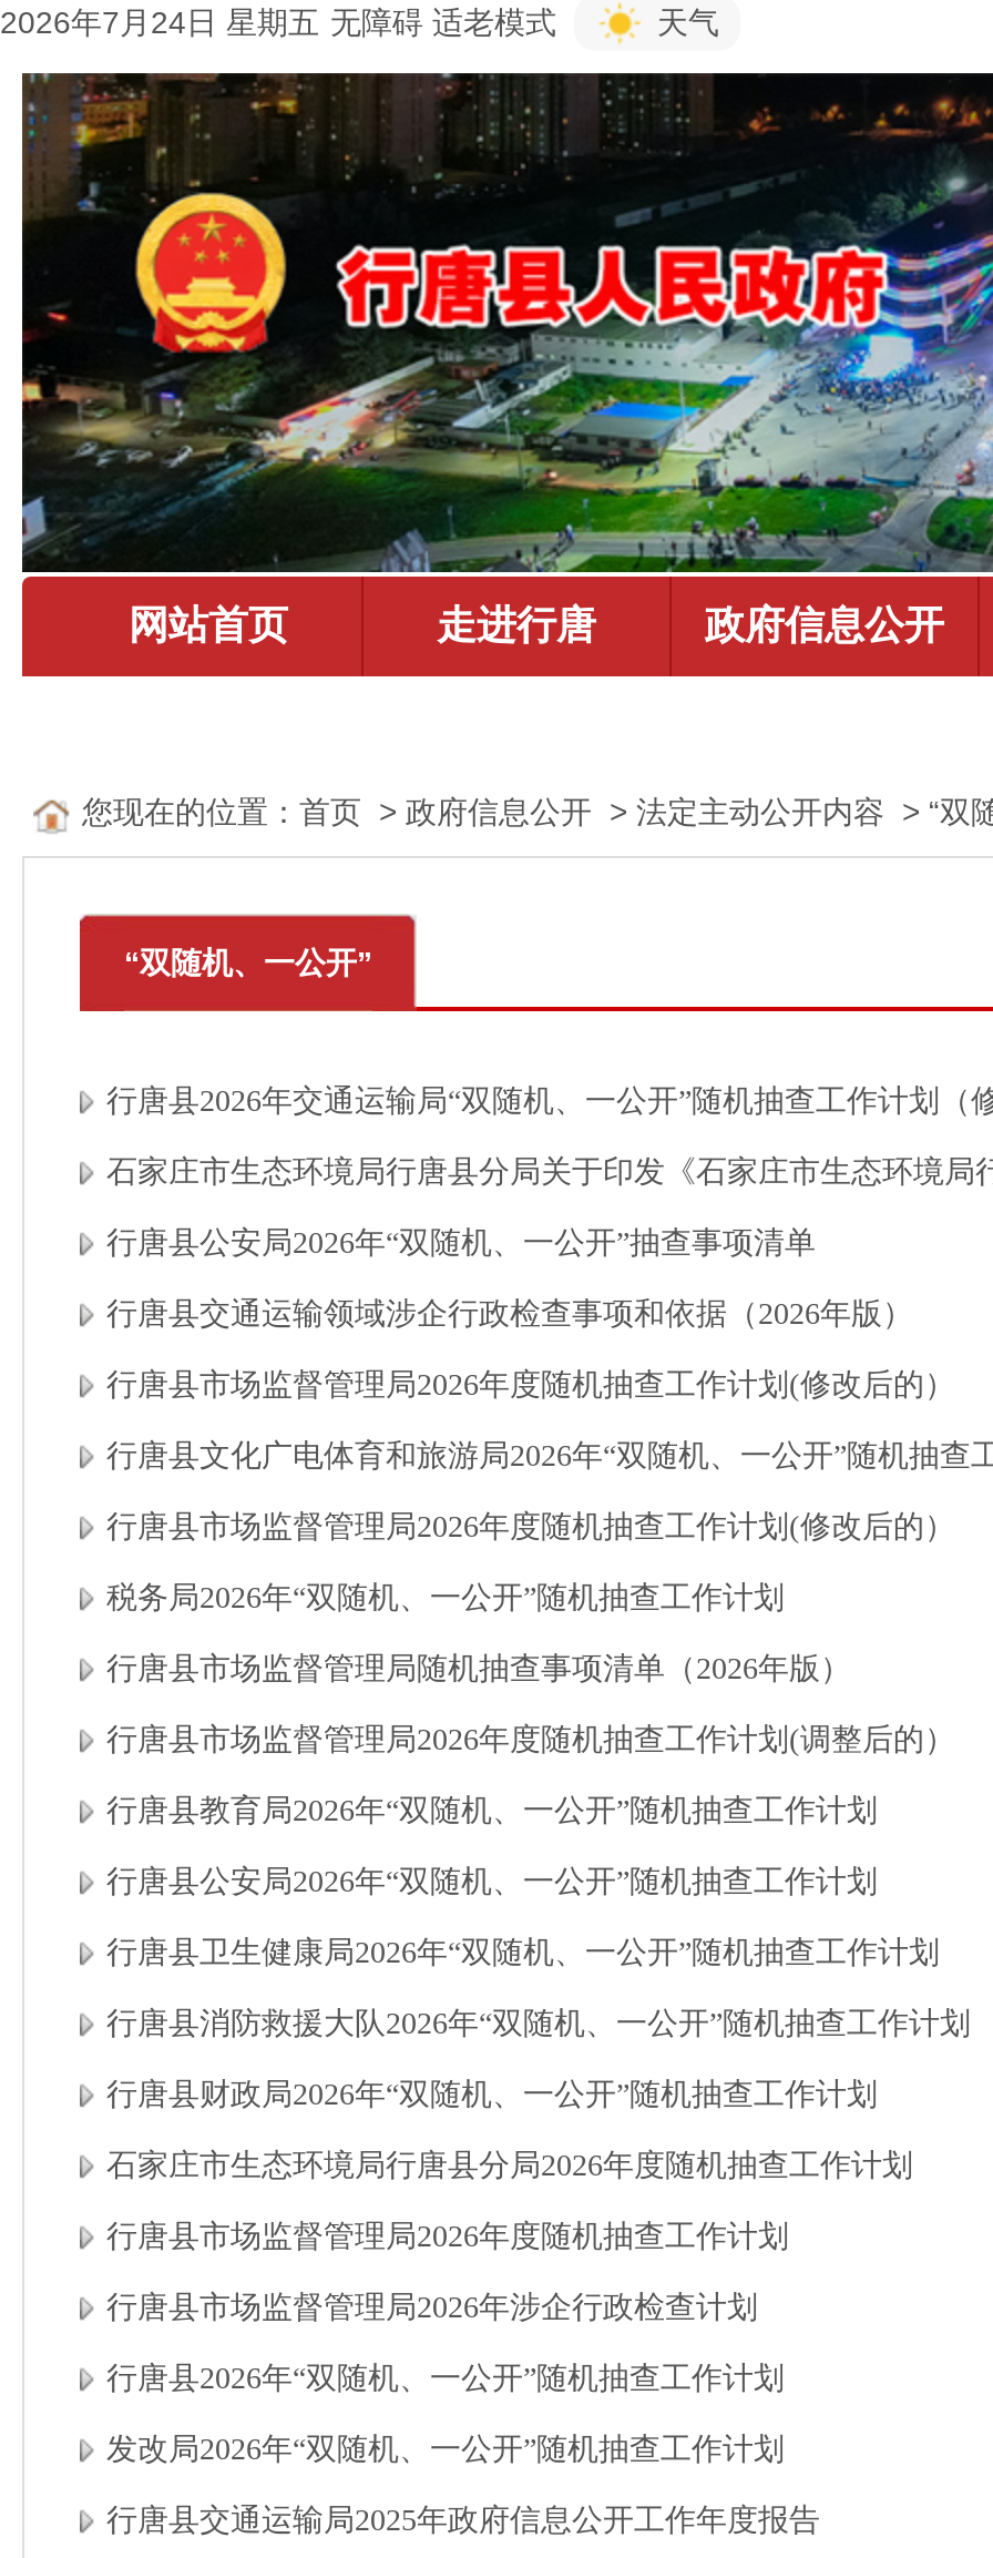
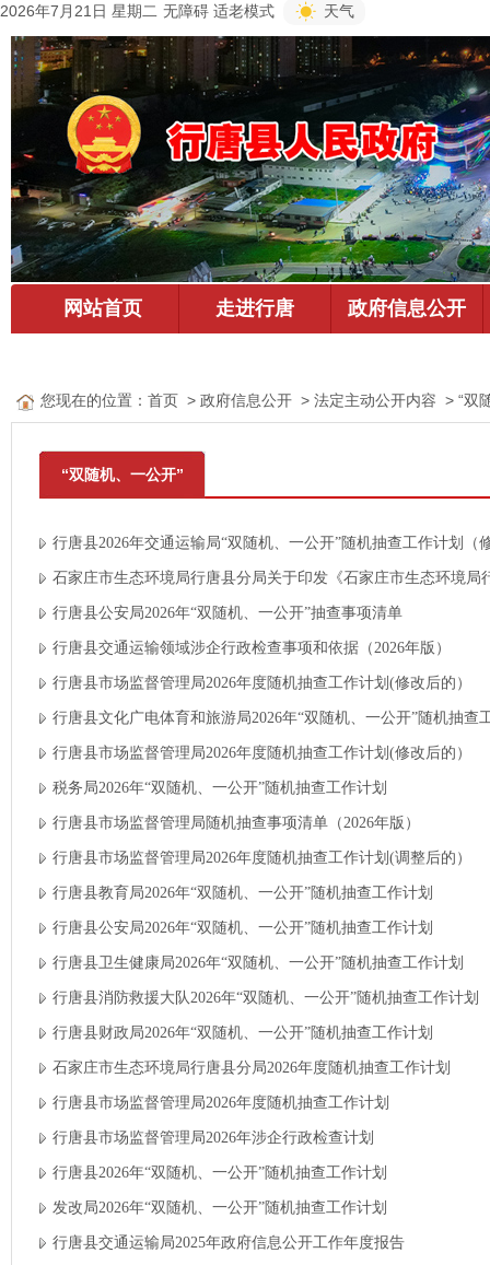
[0,4,556,40] 2026年7月24日 星期五 无障碍 适老模式 -> [0,2,275,20] 2026年7月21日 星期二 无障碍 适老模式

